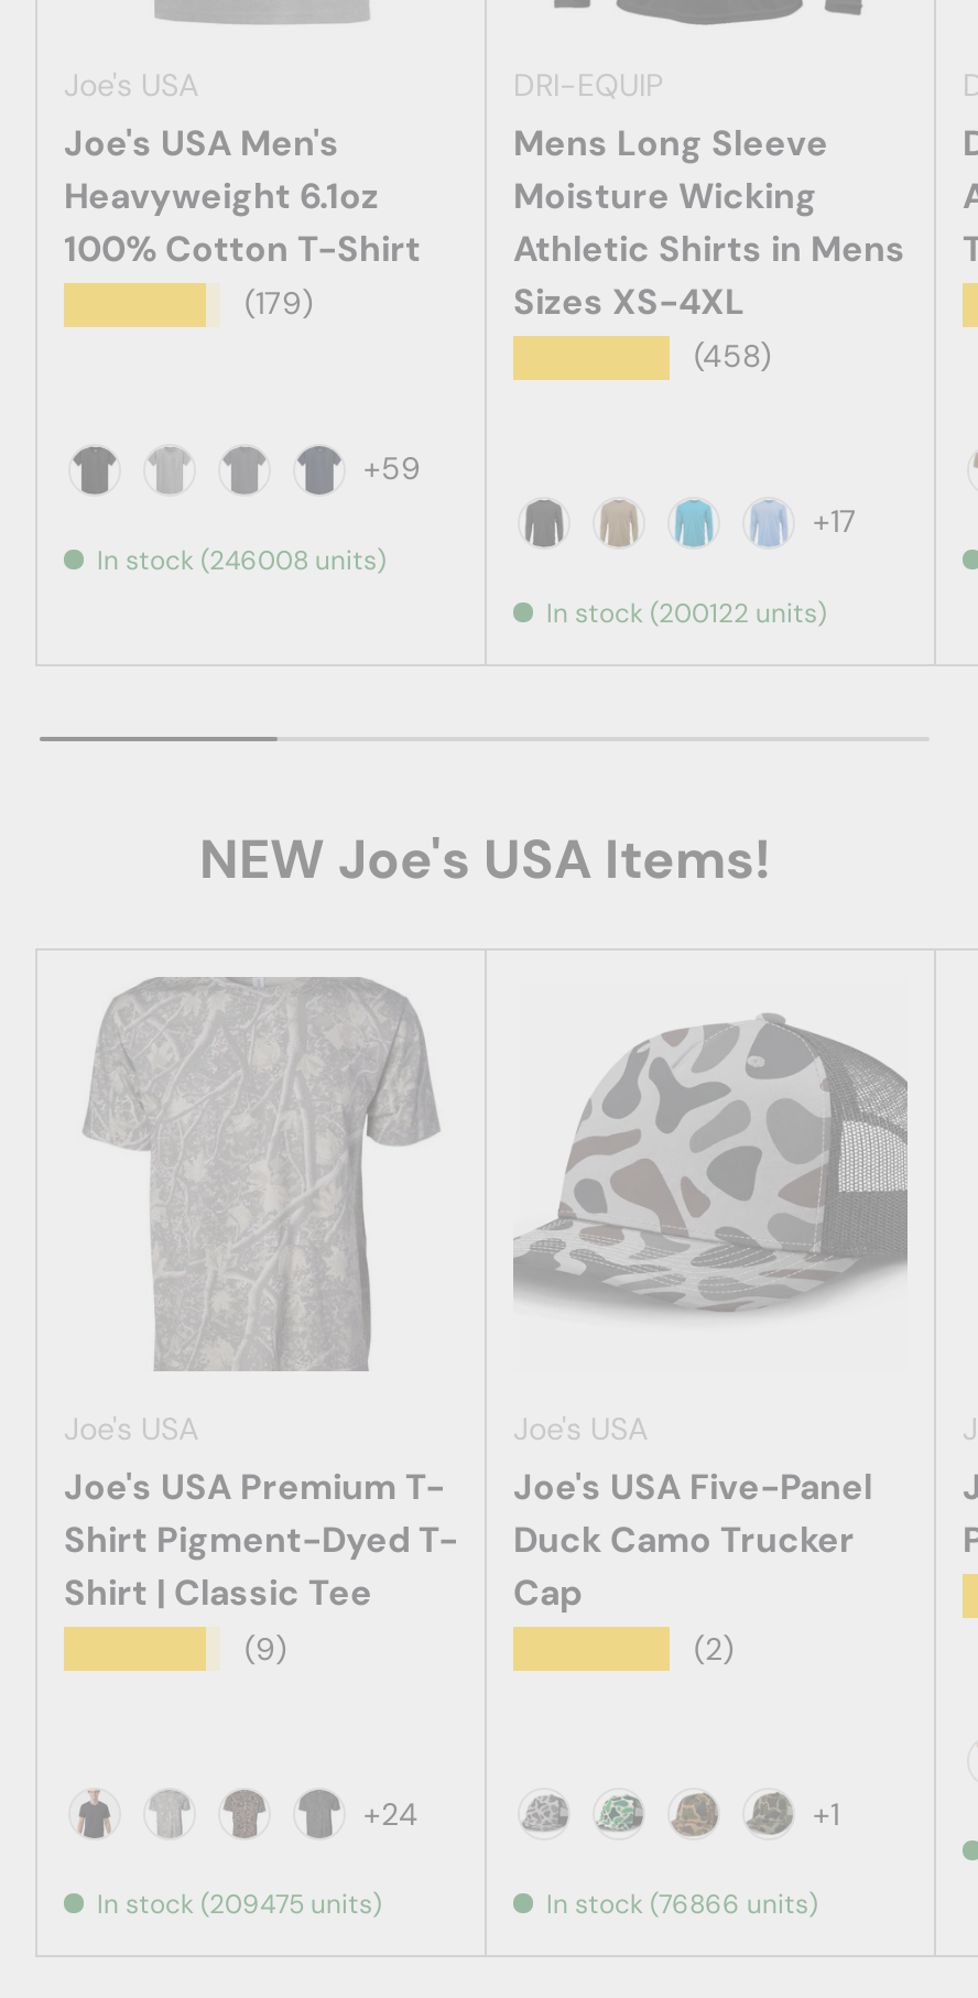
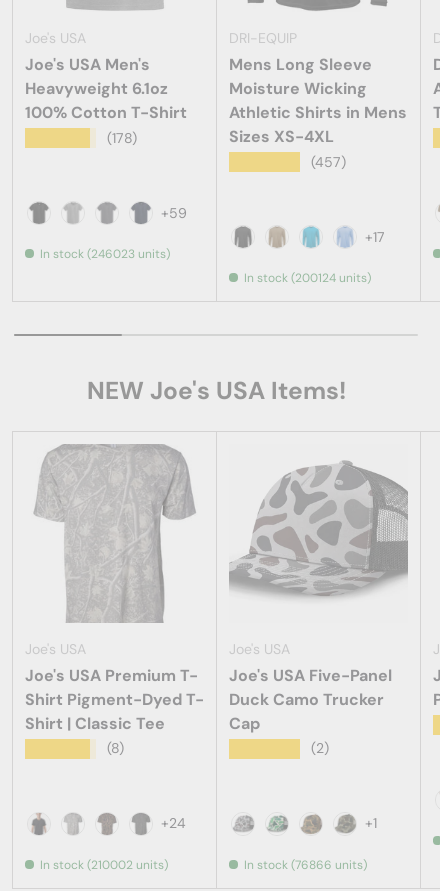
[244,283,313,323] (179) -> [107,129,137,147] (178)
[694,336,771,376] (458) -> [311,153,346,171] (457)
[97,542,385,578] In stock (246008 units) -> [40,246,170,262] In stock (246023 units)
[546,595,826,630] In stock (200122 units) -> [244,270,371,286] In stock (200124 units)
[244,1629,286,1668] (9) -> [107,739,124,757] (8)
[97,1887,381,1923] In stock (209475 units) -> [40,857,168,873] In stock (210002 units)

